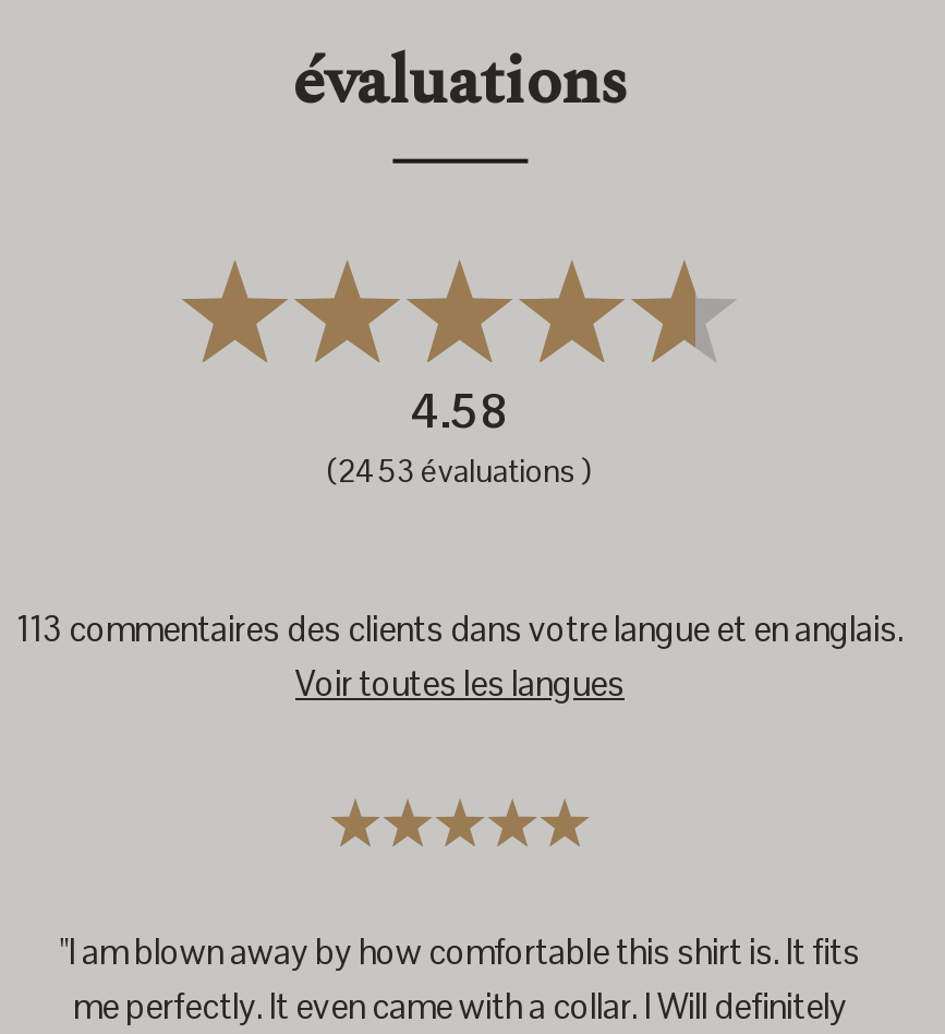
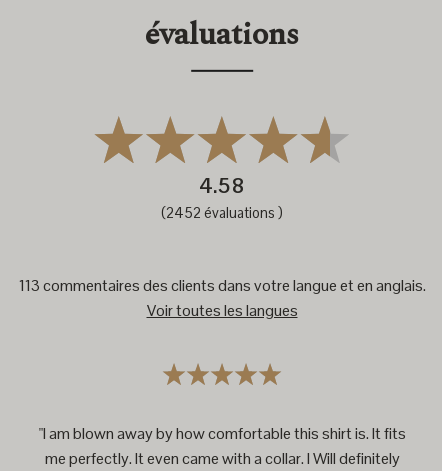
[327,451,593,490] (2453 évaluations ) -> [161,204,283,222] (2452 évaluations )

